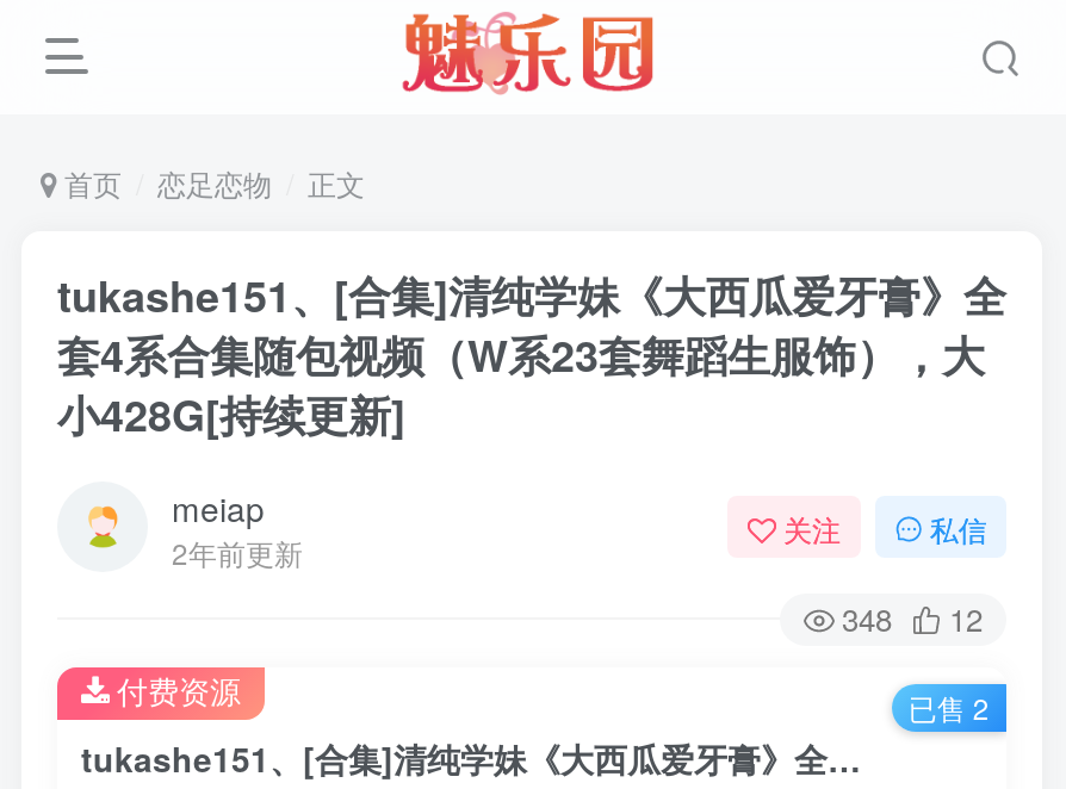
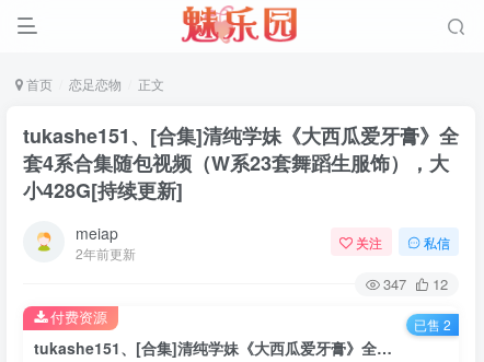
[842,596,983,641] 348 12 -> [383,273,448,294] 347 12

